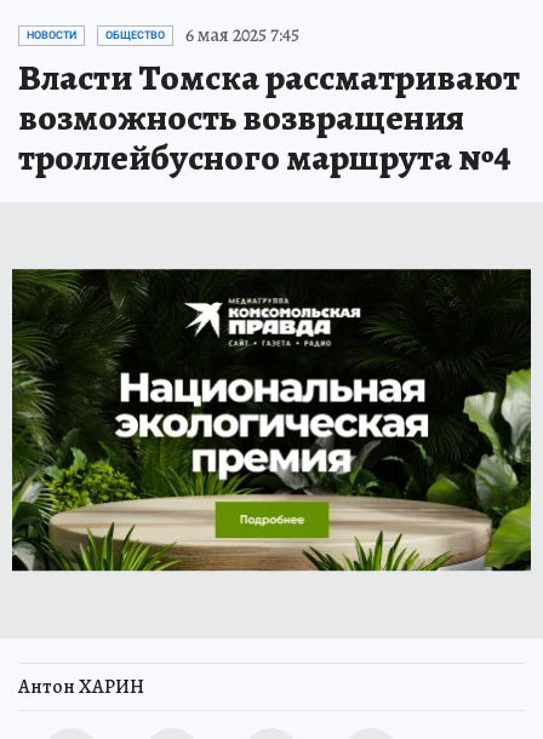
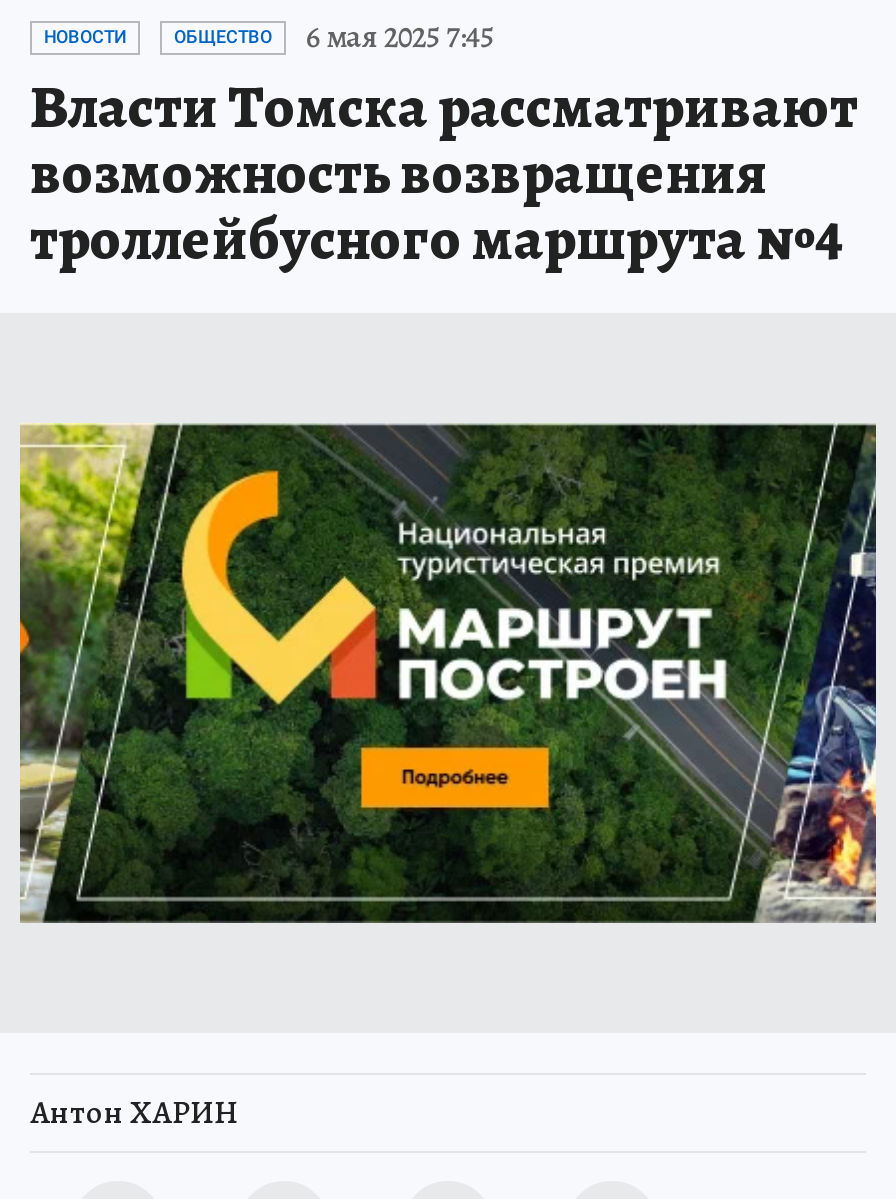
[11,268,532,572] [image] -> [18,423,878,925] [image]

